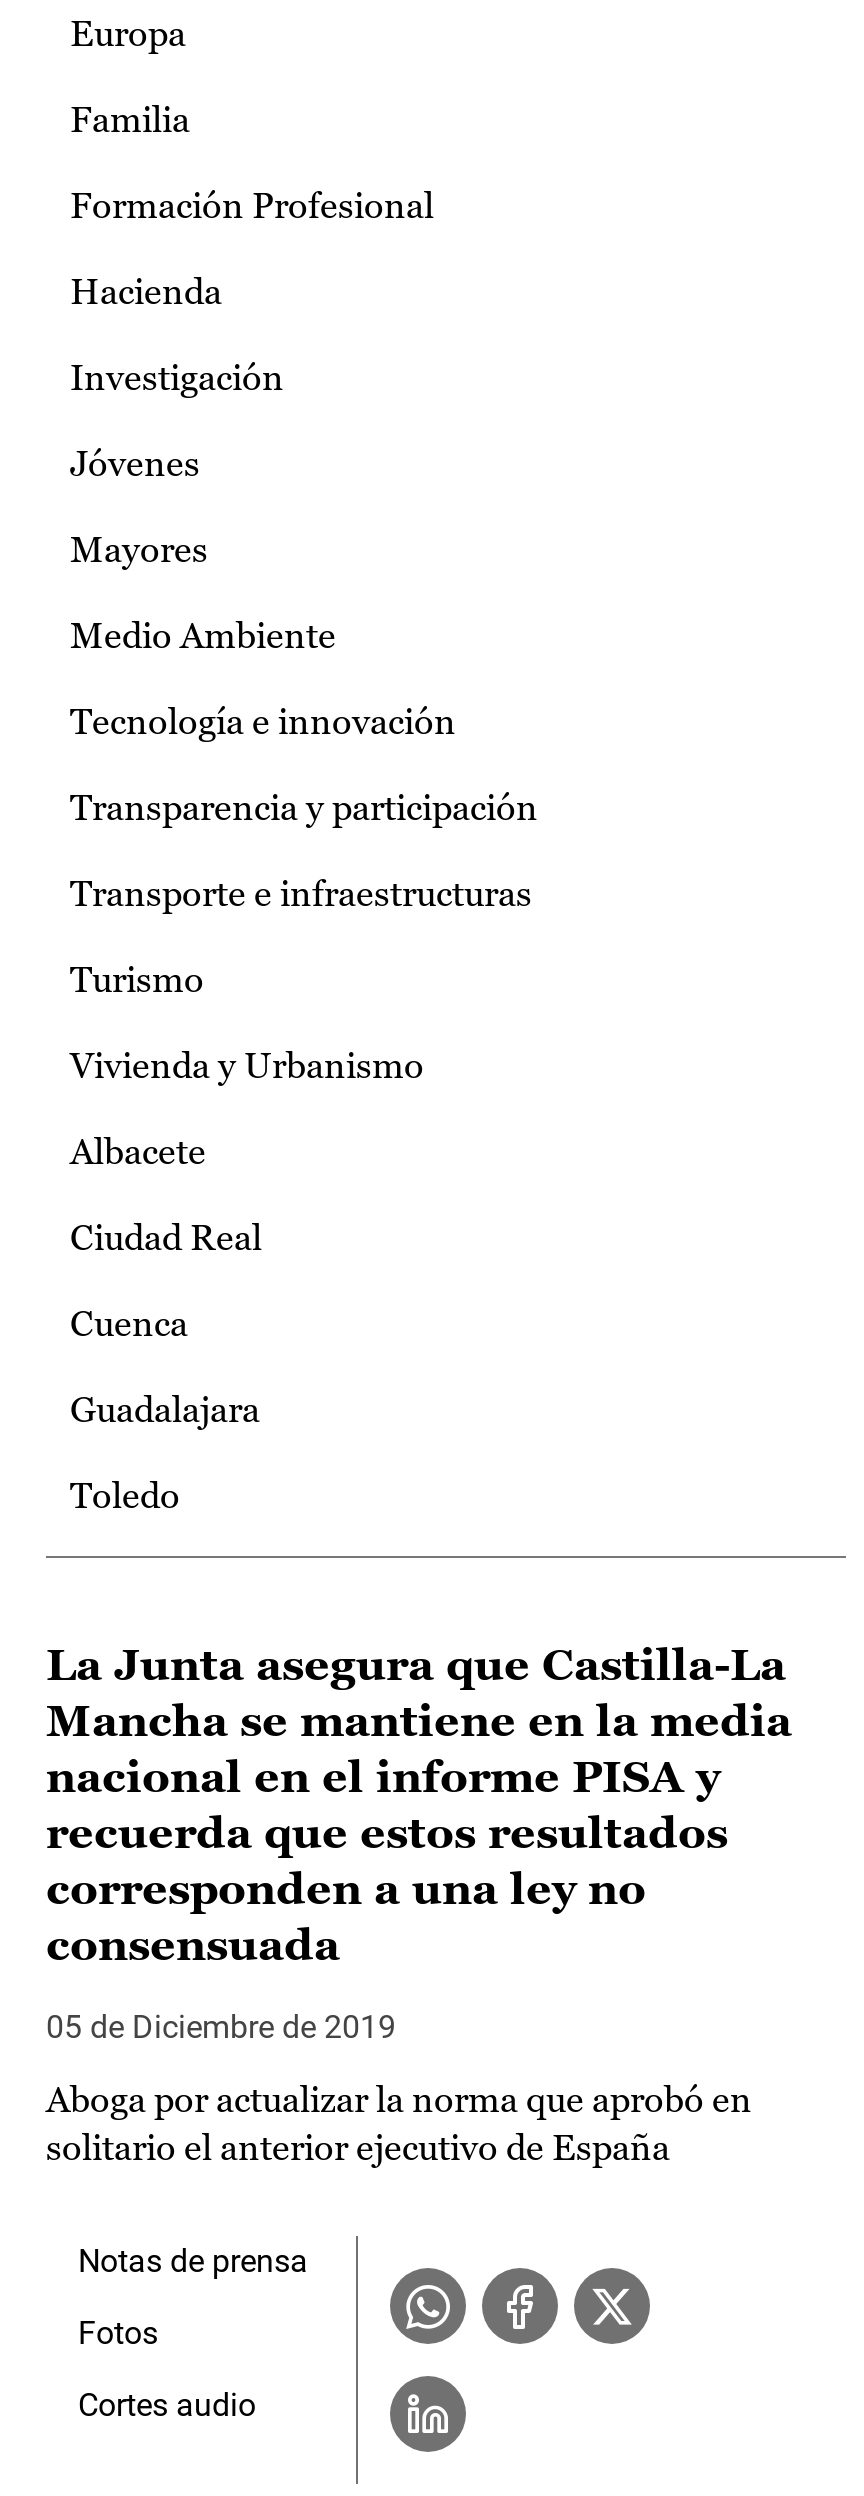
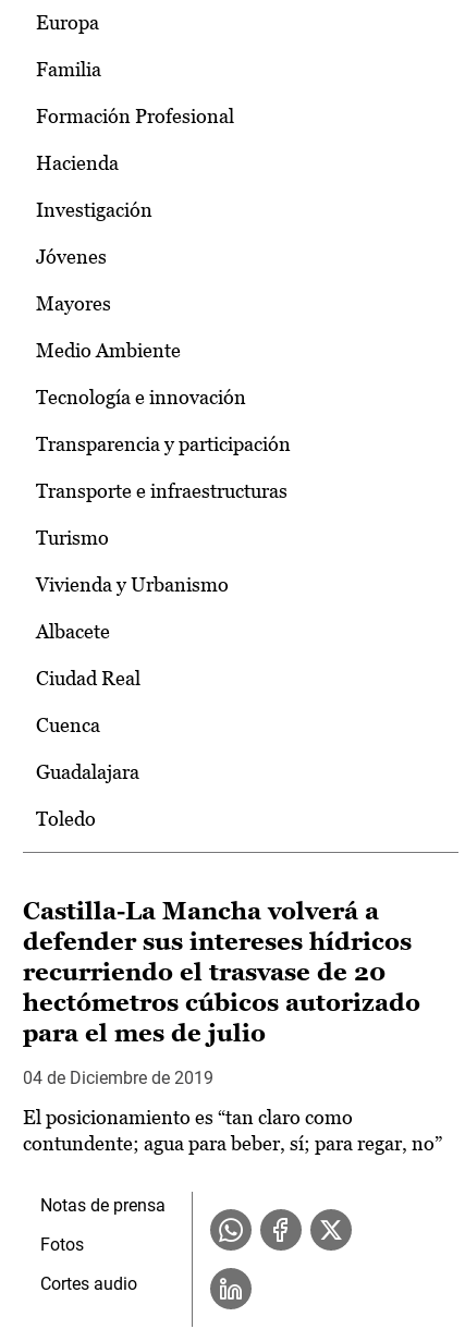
[46,1640,792,1970] La Junta asegura que Castilla-La | Mancha se mantiene en la media | nacional en el informe PISA y | recuerda que estos resultados | corresponden a una ley no | consensuada -> [23,898,420,1047] Castilla-La Mancha volverá a | defender sus intereses hídricos | recurriendo el trasvase de 20 | hectómetros cúbicos autorizado | para el mes de julio
[46,2008,396,2046] 05 de Diciembre de 2019 -> [23,1068,213,1088] 04 de Diciembre de 2019
[46,2078,752,2168] Aboga por actualizar la norma que aprobó en | solitario el anterior ejecutivo de España -> [23,1106,442,1155] El posicionamiento es “tan claro como | contundente; agua para beber, sí; para regar, no”

